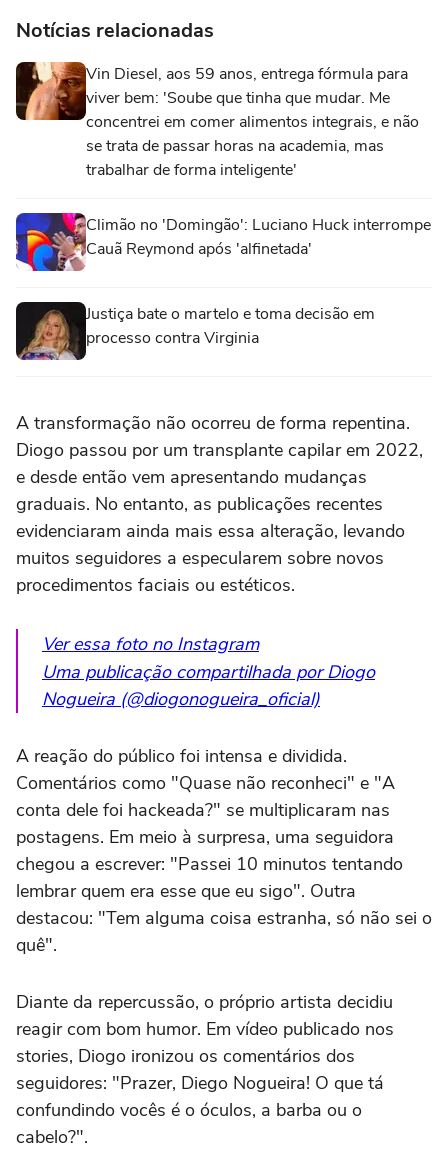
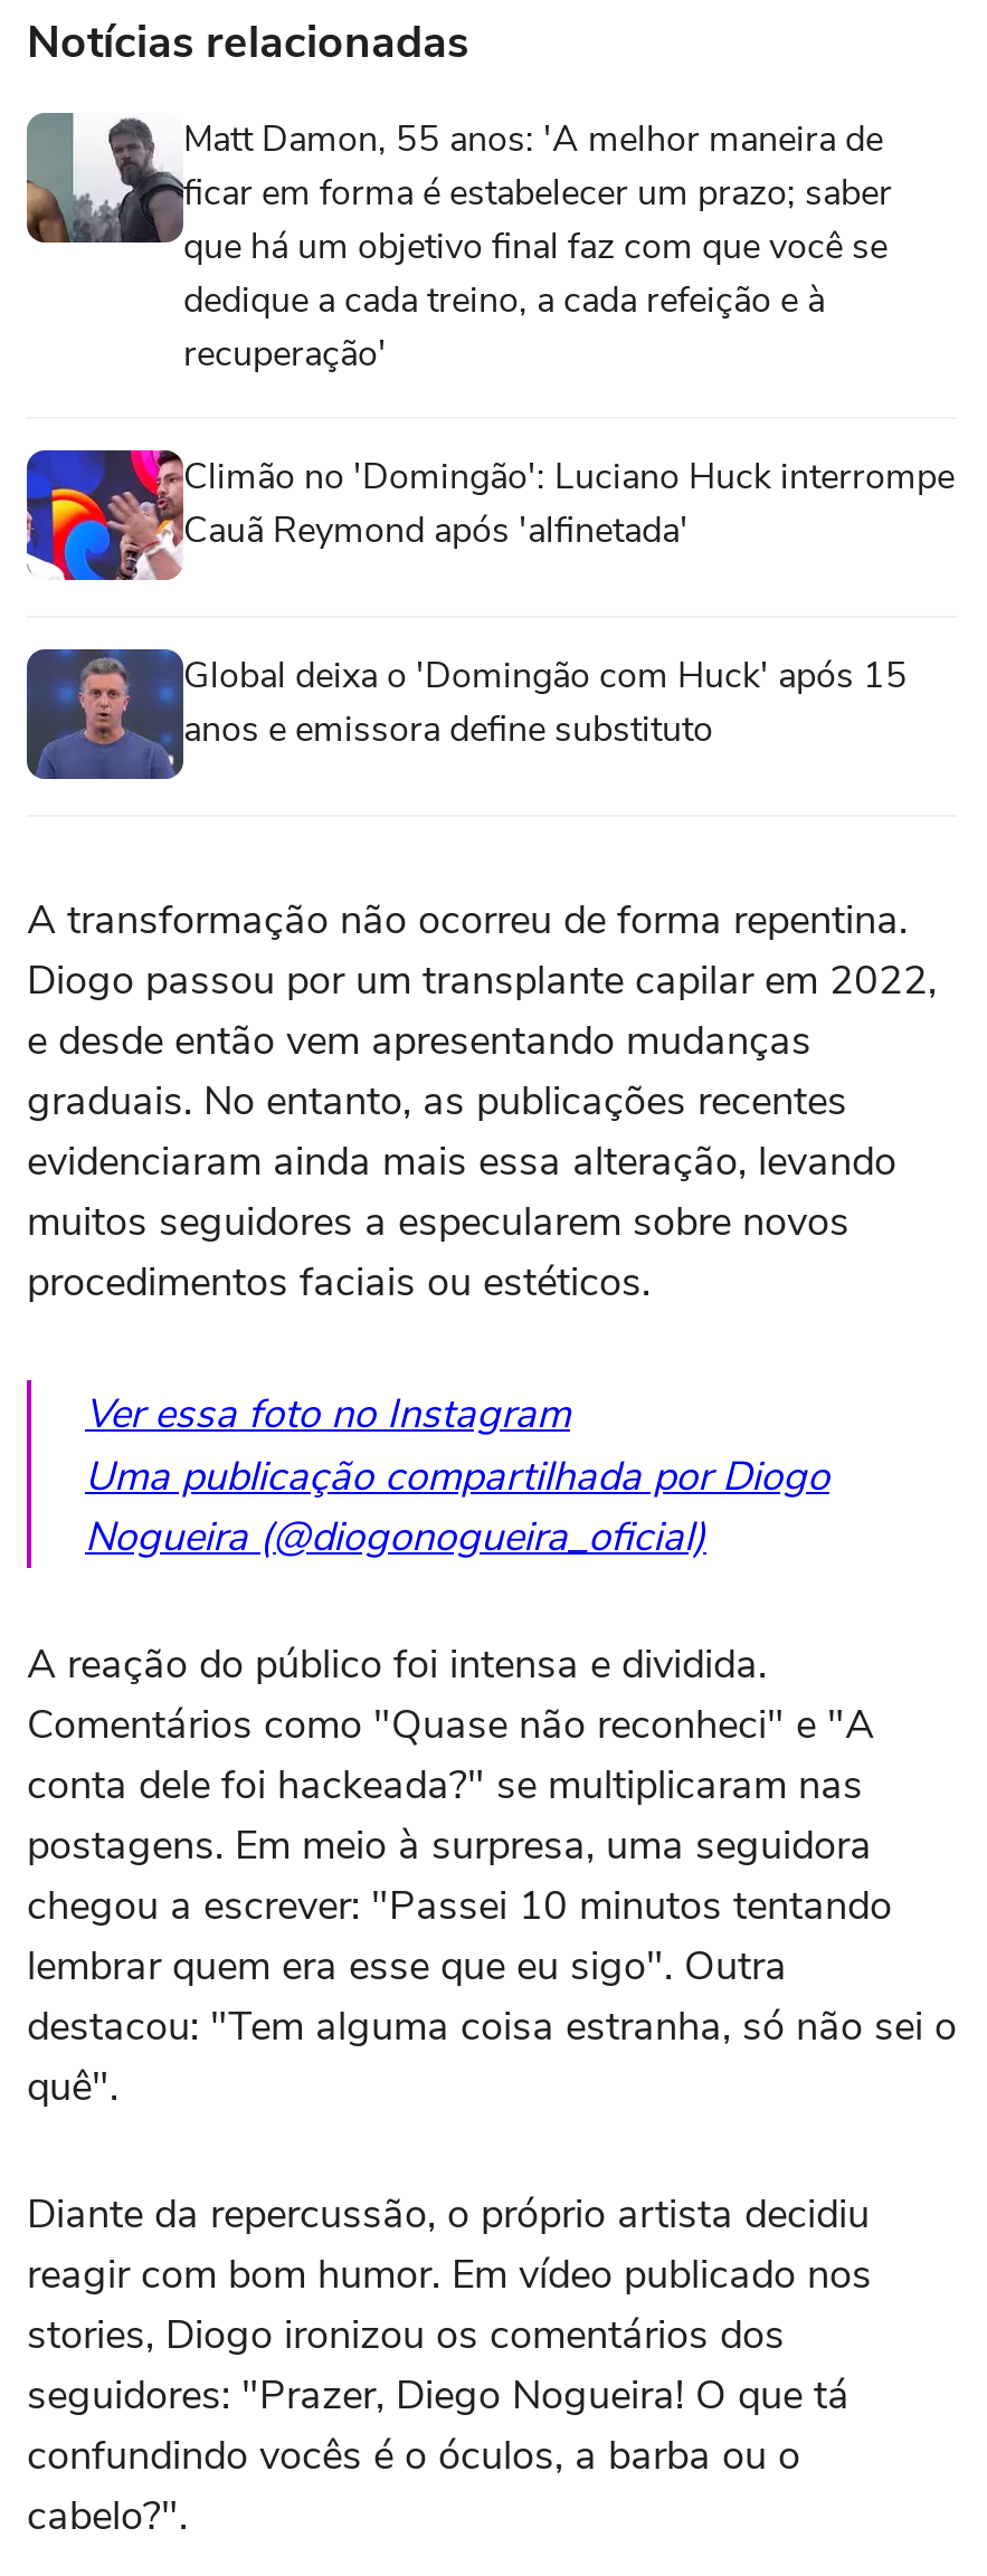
[15,61,419,181] [image] | Vin Diesel, aos 59 anos, entrega fórmula para | viver bem: 'Soube que tinha que mudar. Me | concentrei em comer alimentos integrais, e não | se trata de passar horas na academia, mas | trabalhar de forma inteligente' -> [25,111,892,379] [image] | Matt Damon, 55 anos: 'A melhor maneira de | ficar em forma é estabelecer um prazo; saber | que há um objetivo final faz com que você se | dedique a cada treino, a cada refeição e à | recuperação'
[15,301,375,361] [image] | Justiça bate o martelo e toma decisão em | processo contra Virginia -> [25,647,908,781] [image] | Global deixa o 'Domingão com Huck' após 15 | anos e emissora define substituto

